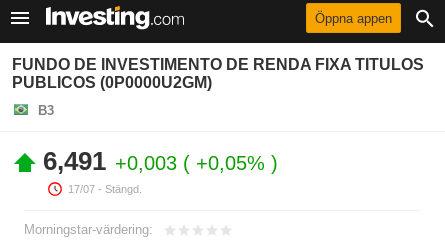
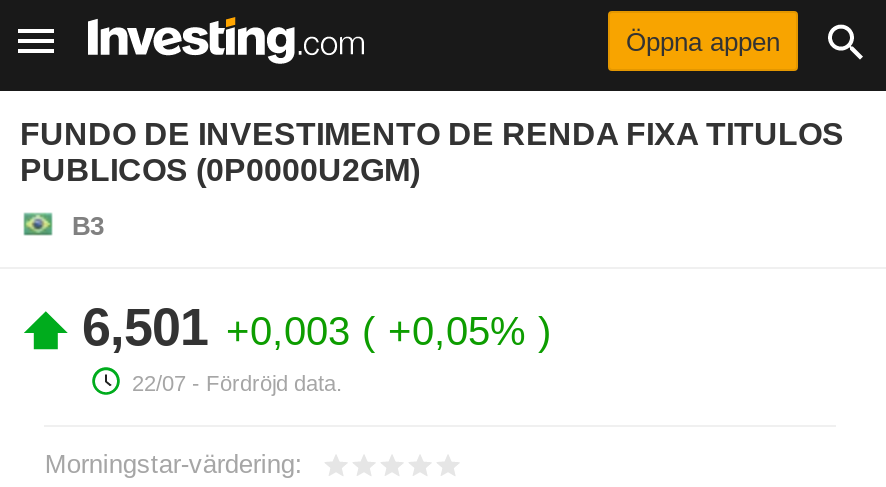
[43,146,271,195] 6,491 +0,003 +0,05% | 17/07 - Stängd. -> [82,297,538,395] 6,501 +0,003 +0,05% | 22/07 - Fördröjd data.

